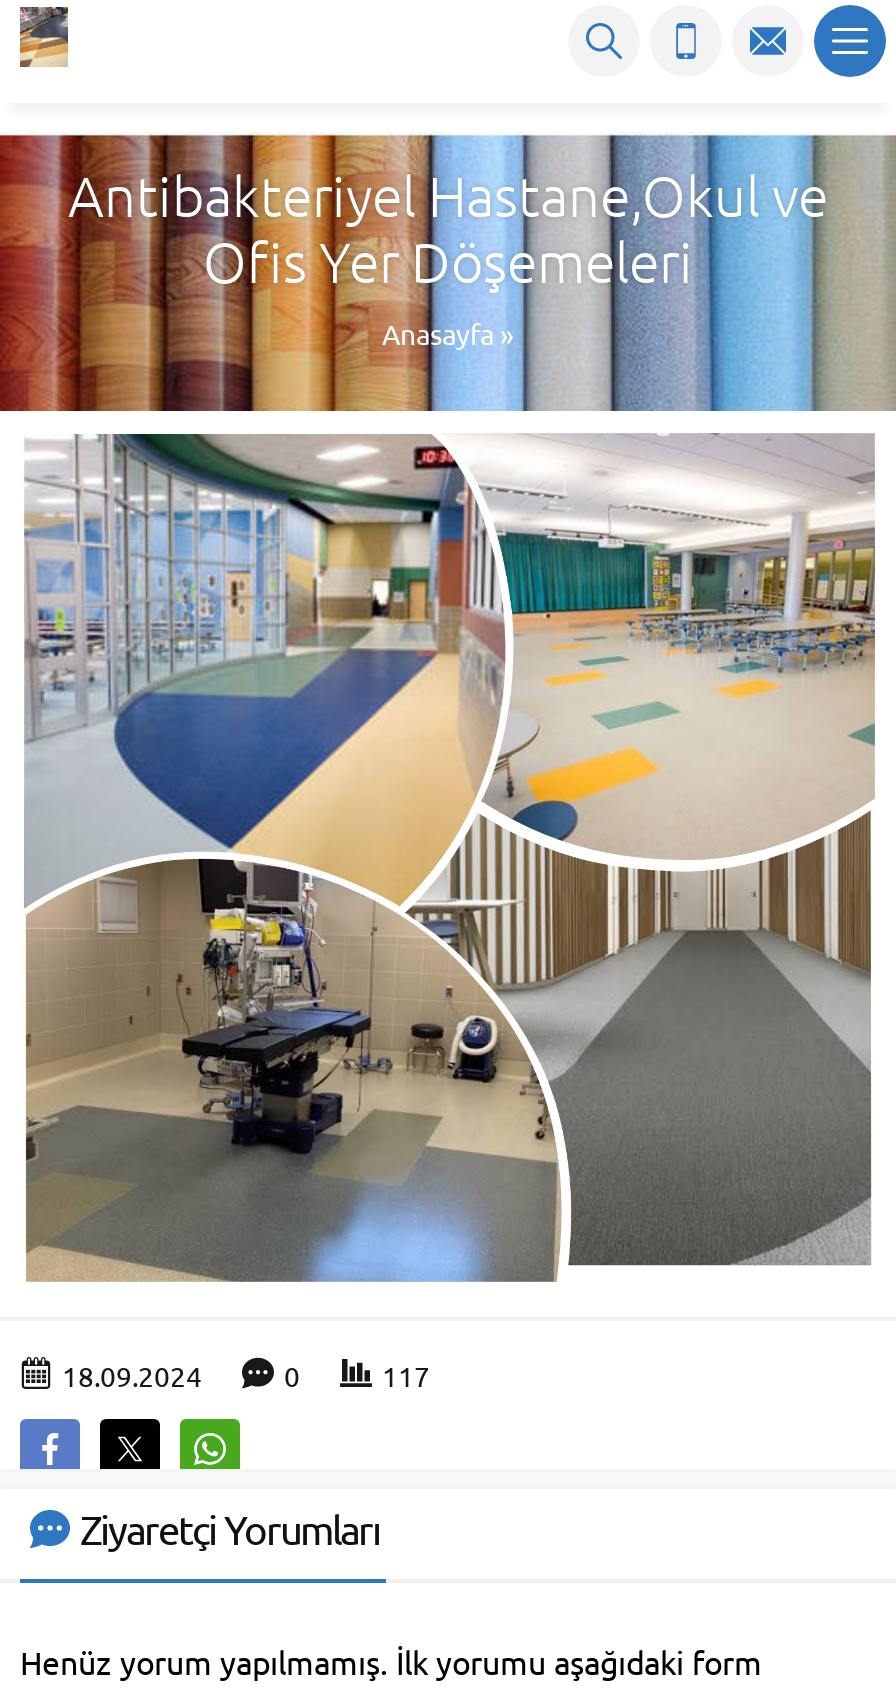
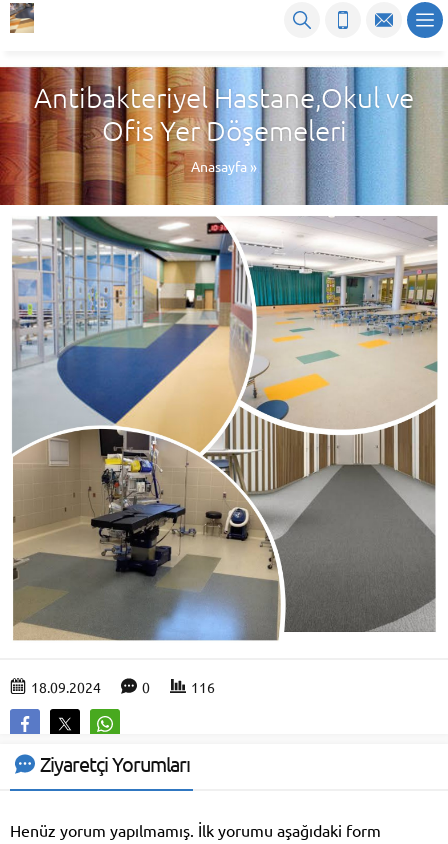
[382,1357,430,1393] 117 -> [191,678,215,696] 116

